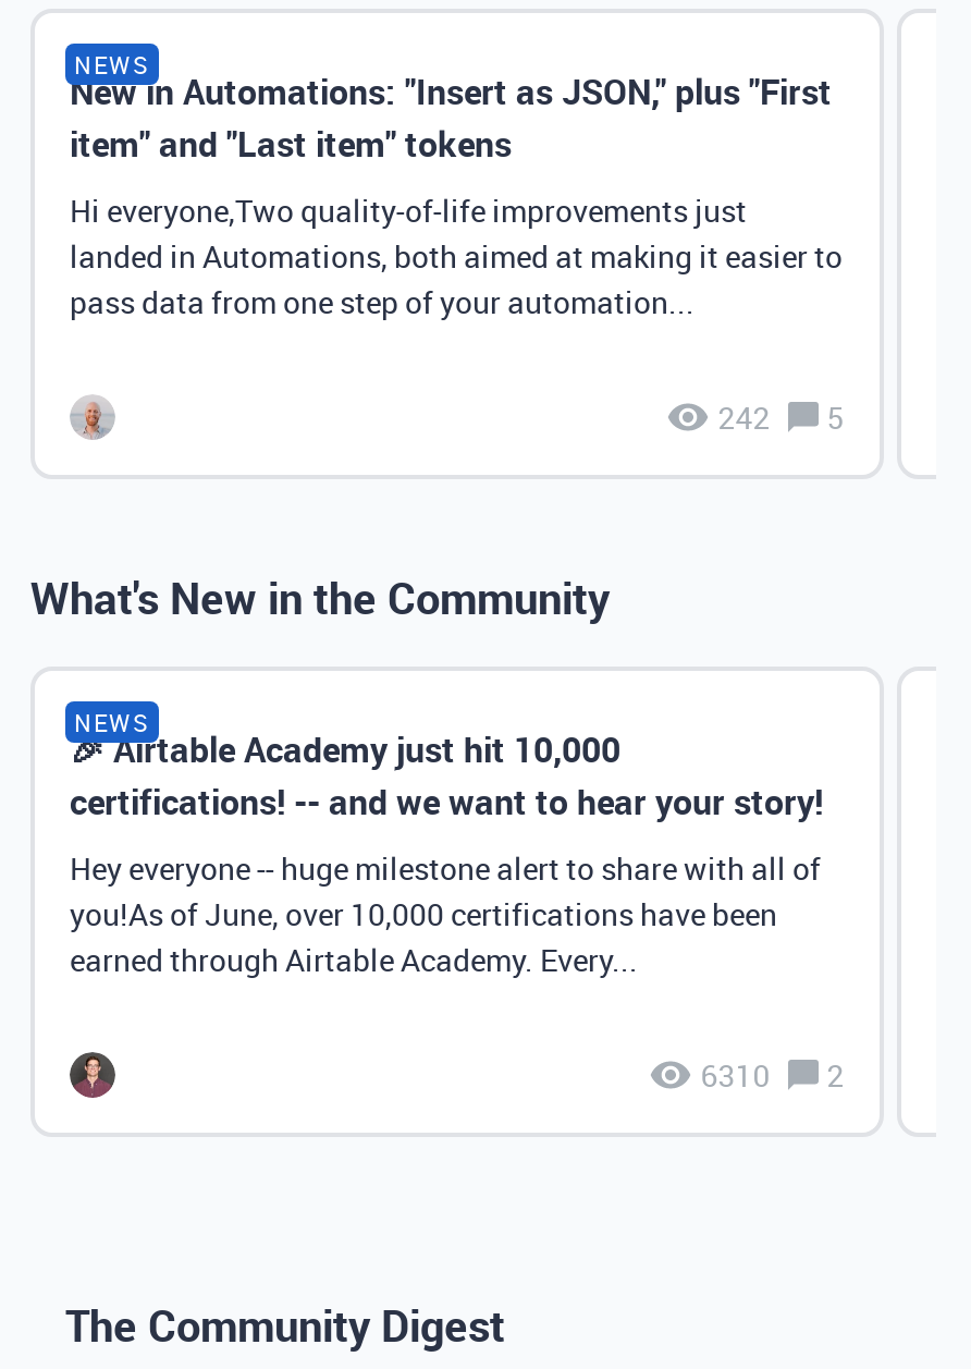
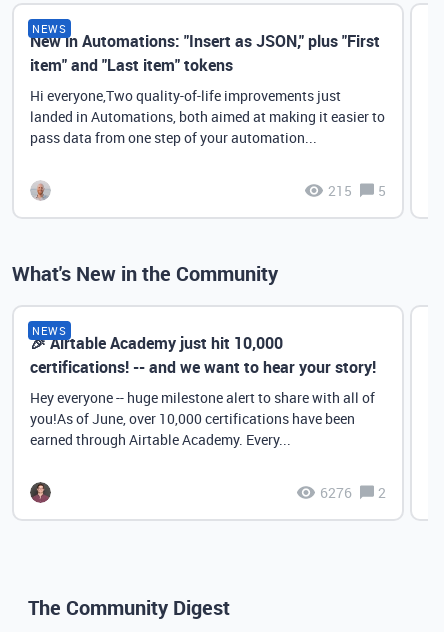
[718,396,844,438] 242 5 -> [328,181,386,200] 215 5
[701,1054,844,1096] 6310 2 -> [320,483,386,502] 6276 2

